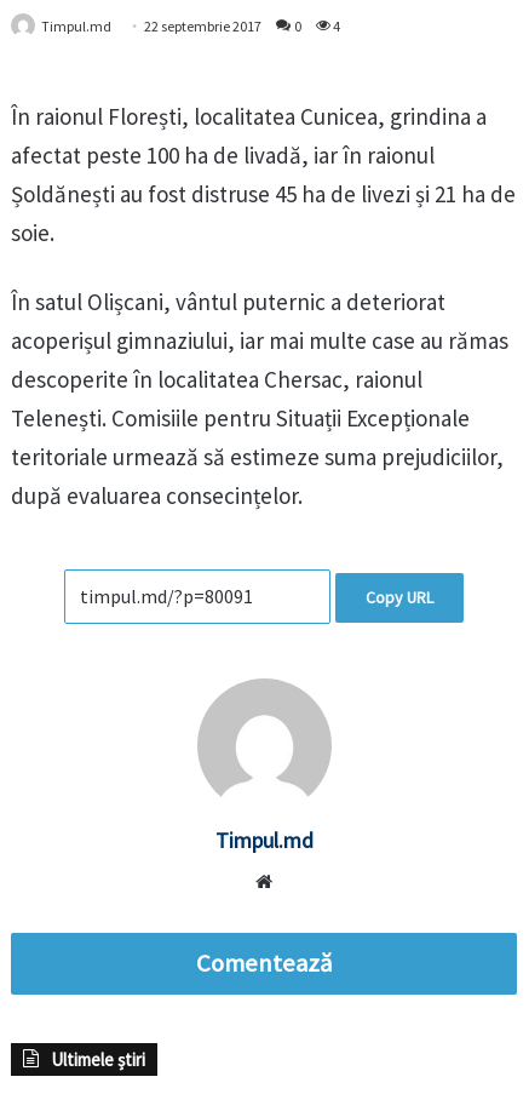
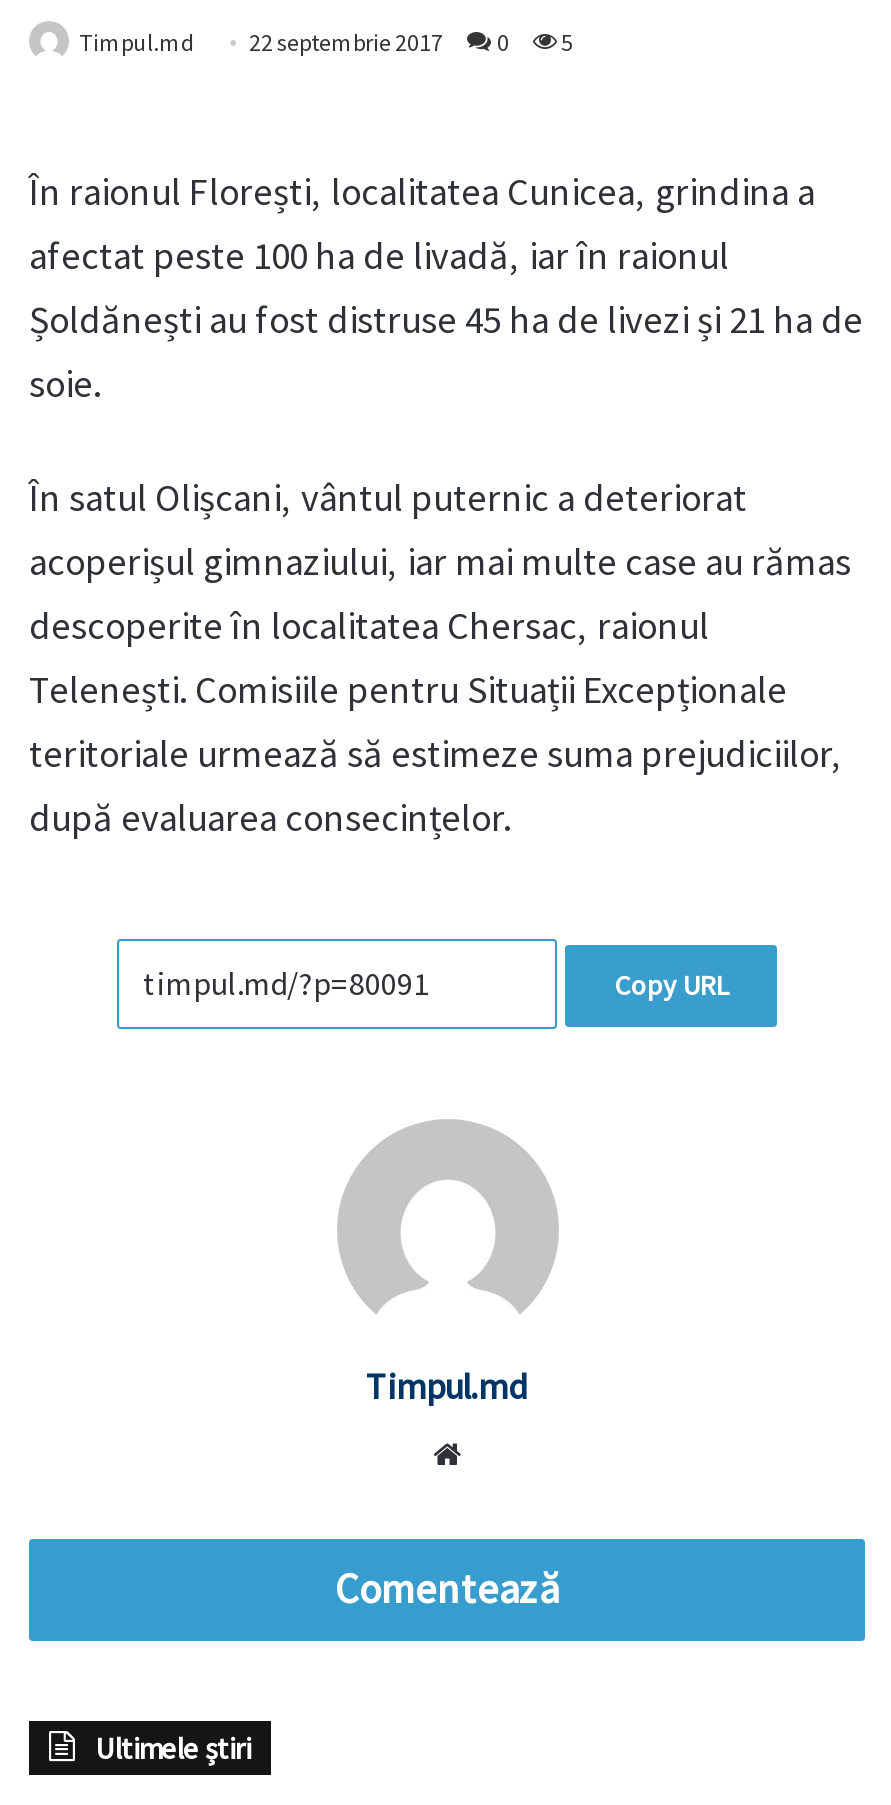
[41,17,340,36] Timpul.md 22 septembrie 2017 0 4 -> [79,28,573,58] Timpul.md 22 septembrie 2017 0 5

